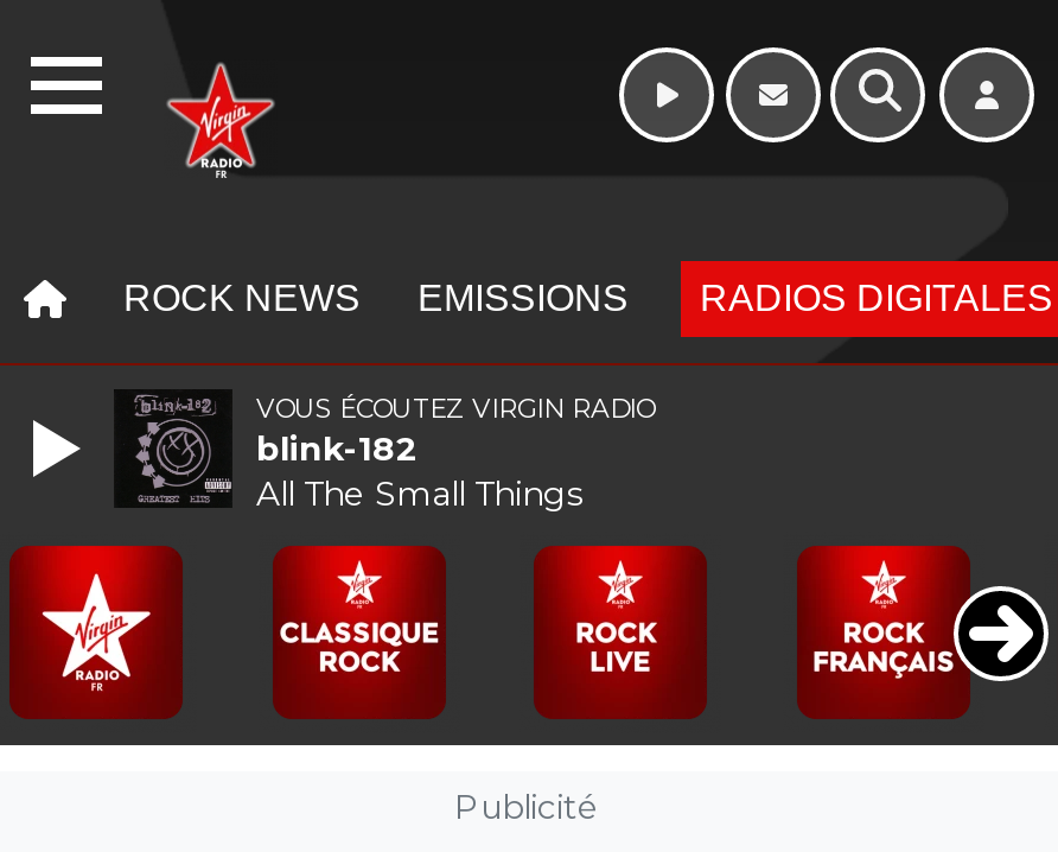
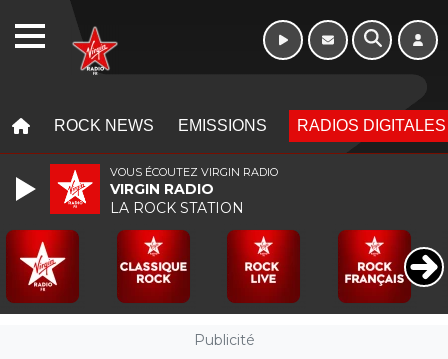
[114,389,584,515] [image] | blink-182 | All The Small Things -> [49,163,244,217] [image] | VIRGIN RADIO | LA ROCK STATION

